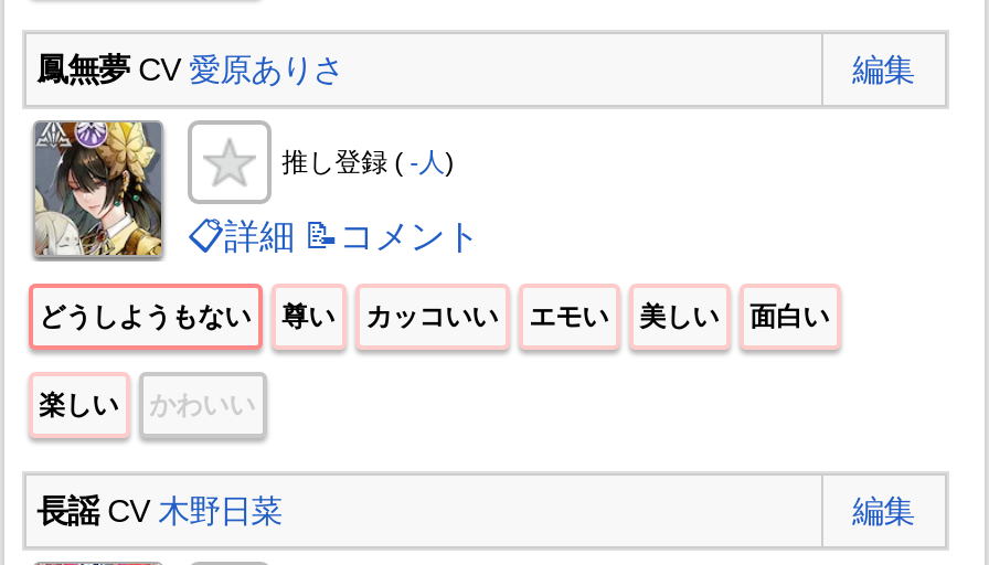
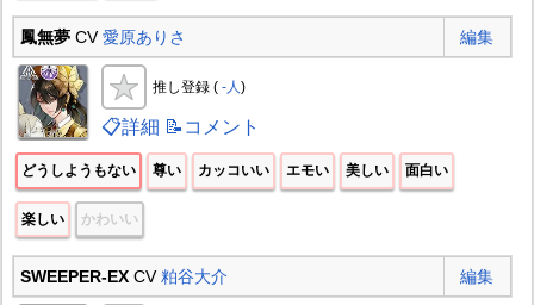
[37,494,282,529] 長謡CV木野日菜 -> [20,267,227,286] SWEEPER-EX CV粕谷大介

